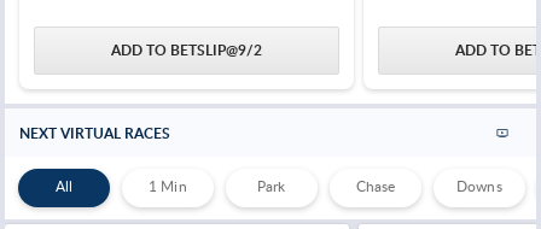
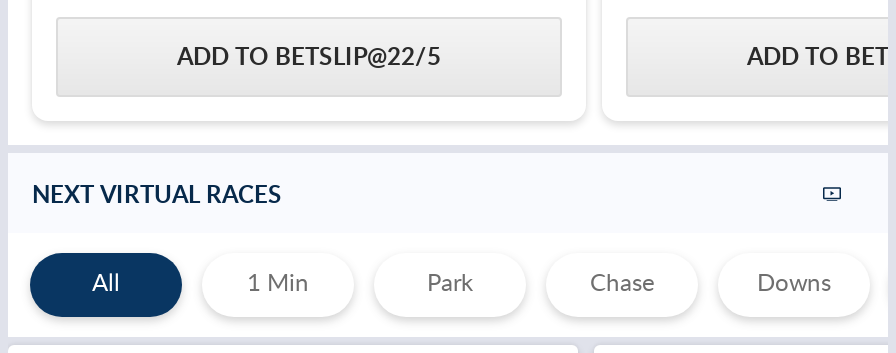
[111,40,262,61] ADD TO BETSLIP@9/2 -> [177,39,441,73] ADD TO BETSLIP@22/5

